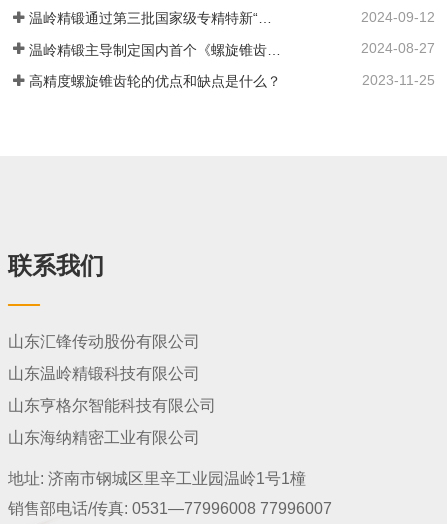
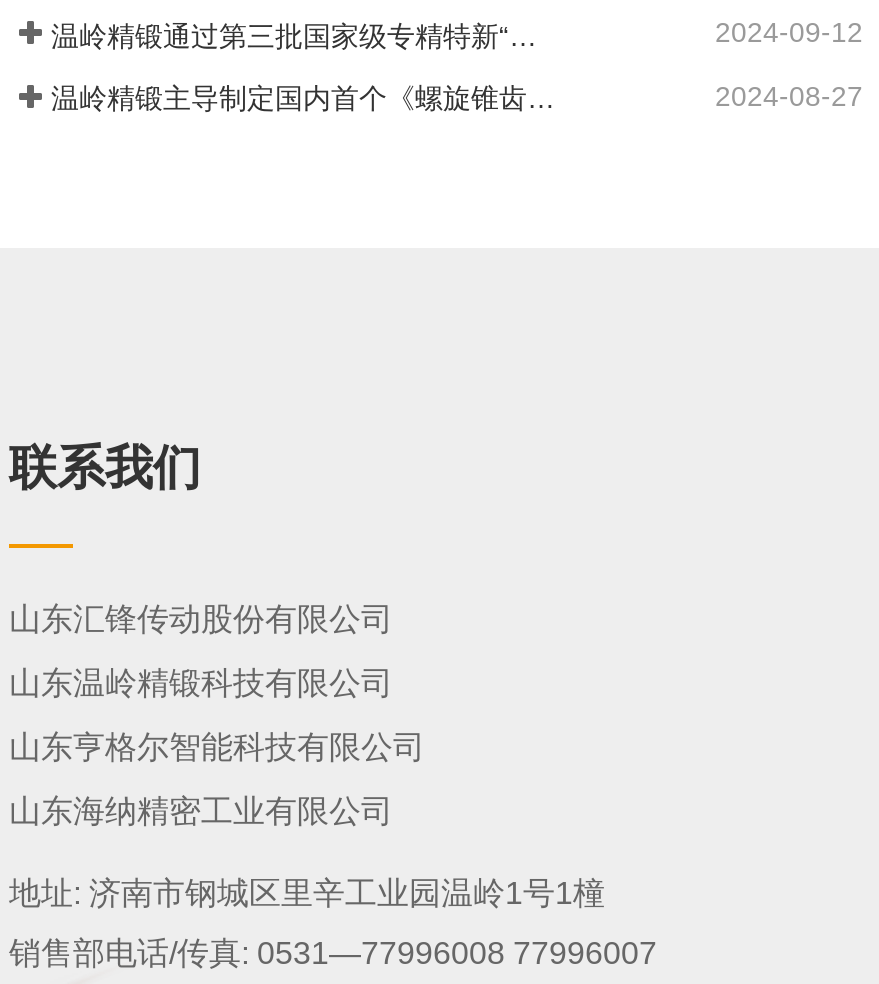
[29,71,435,89] 高精度螺旋锥齿轮的优点和缺点是什么？ | 2023-11-25 -> none

